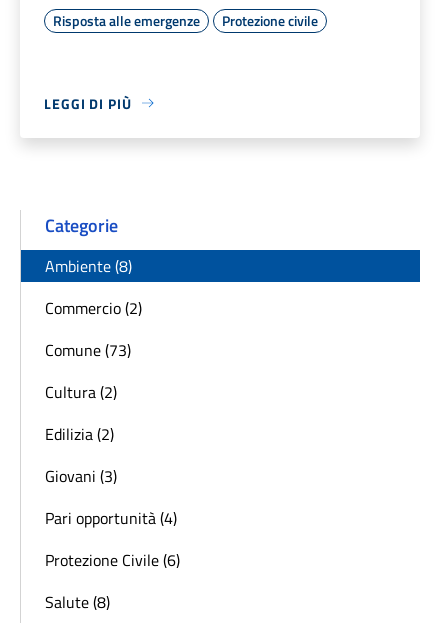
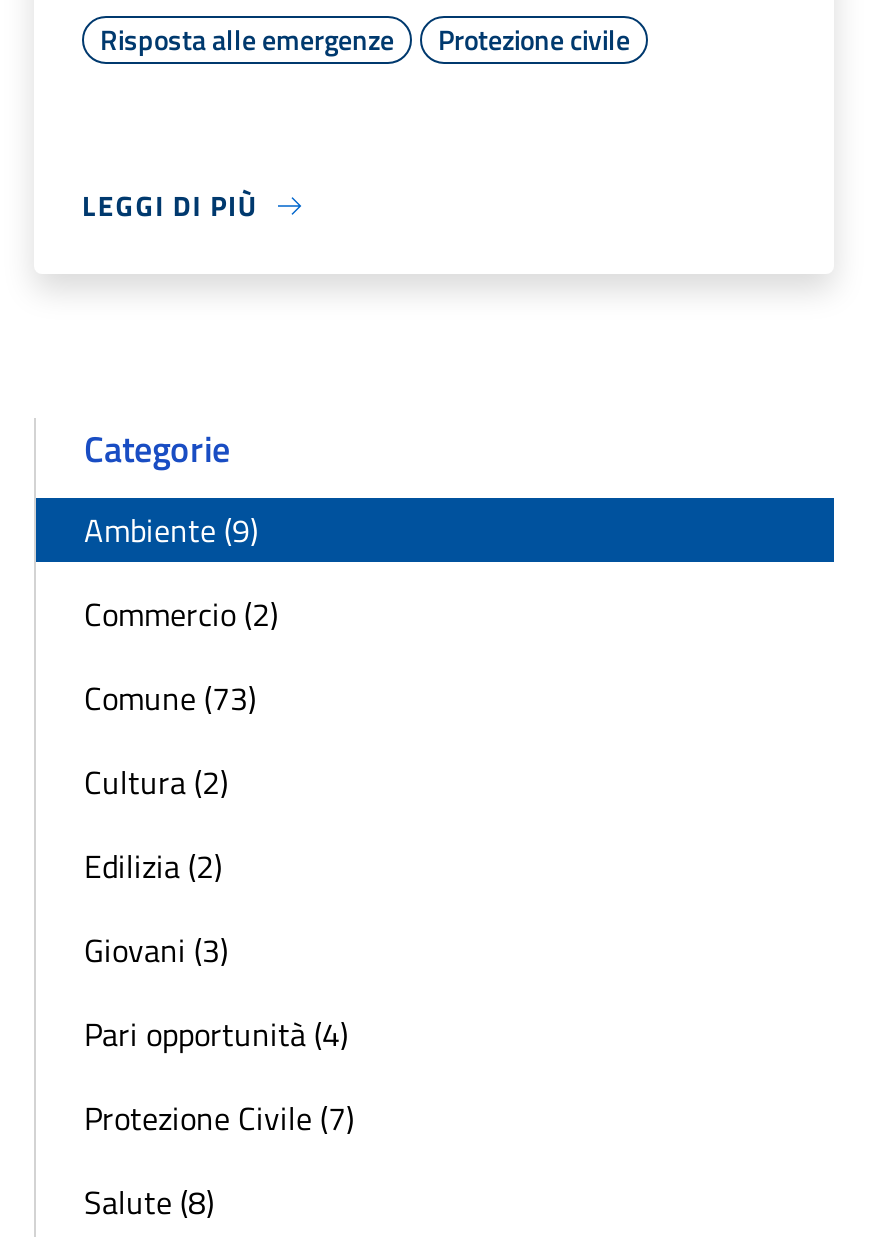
[45,254,132,278] Ambiente (8) -> [84,506,258,554] Ambiente (9)
[45,548,180,572] Protezione Civile (6) -> [84,1094,354,1142] Protezione Civile (7)

